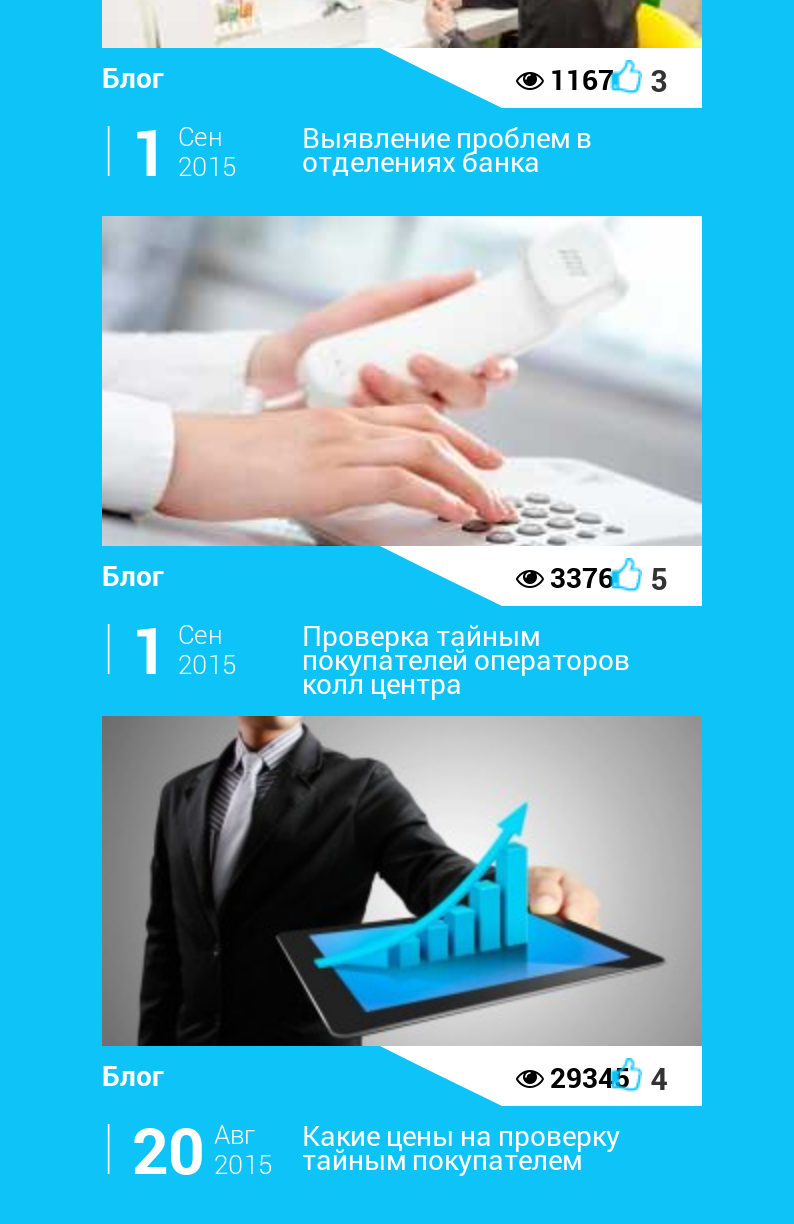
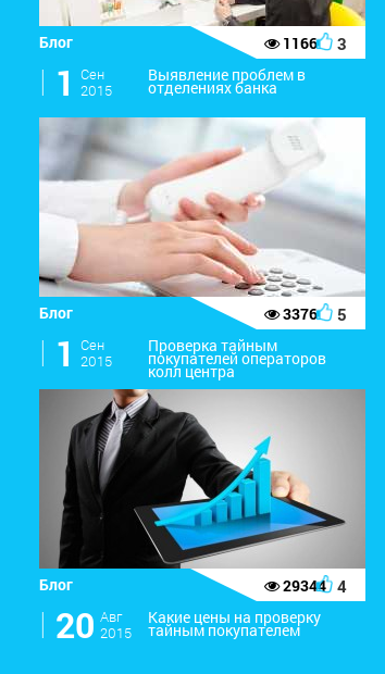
[544,60,668,100] 1167 3 -> [280,32,347,54] 1166 3
[544,1058,668,1098] 29345 4 -> [280,575,347,597] 29344 4

